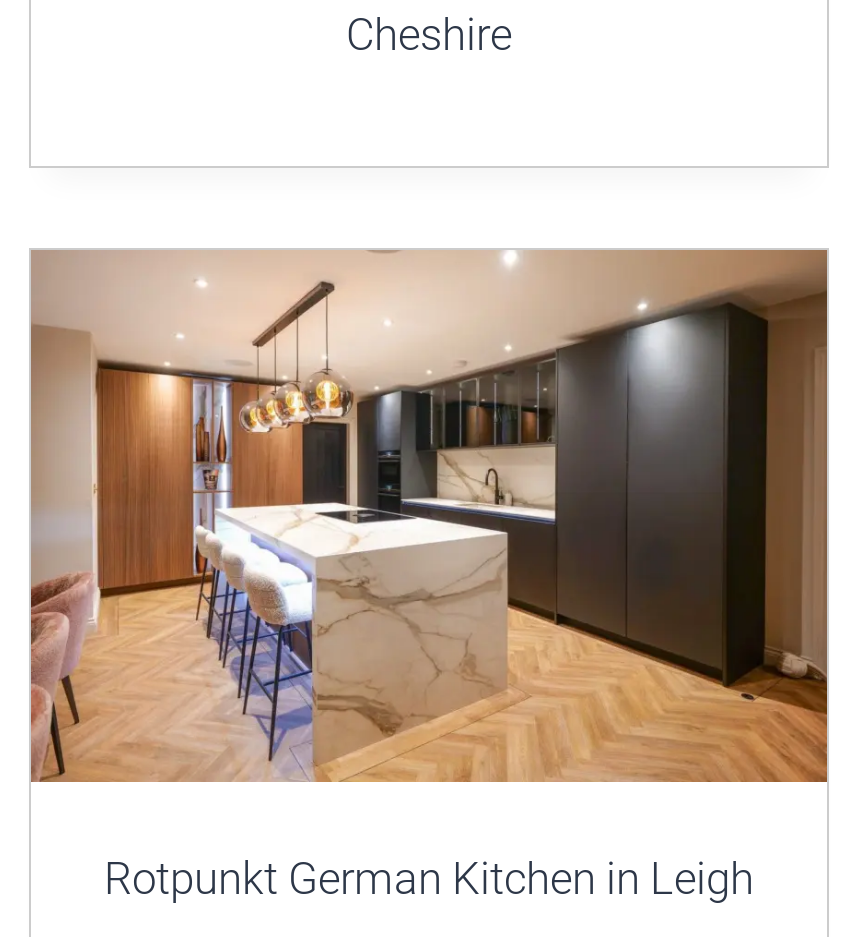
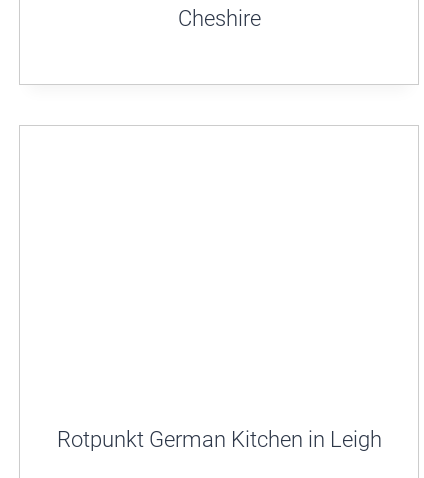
[29,249,829,785] [image] -> none

